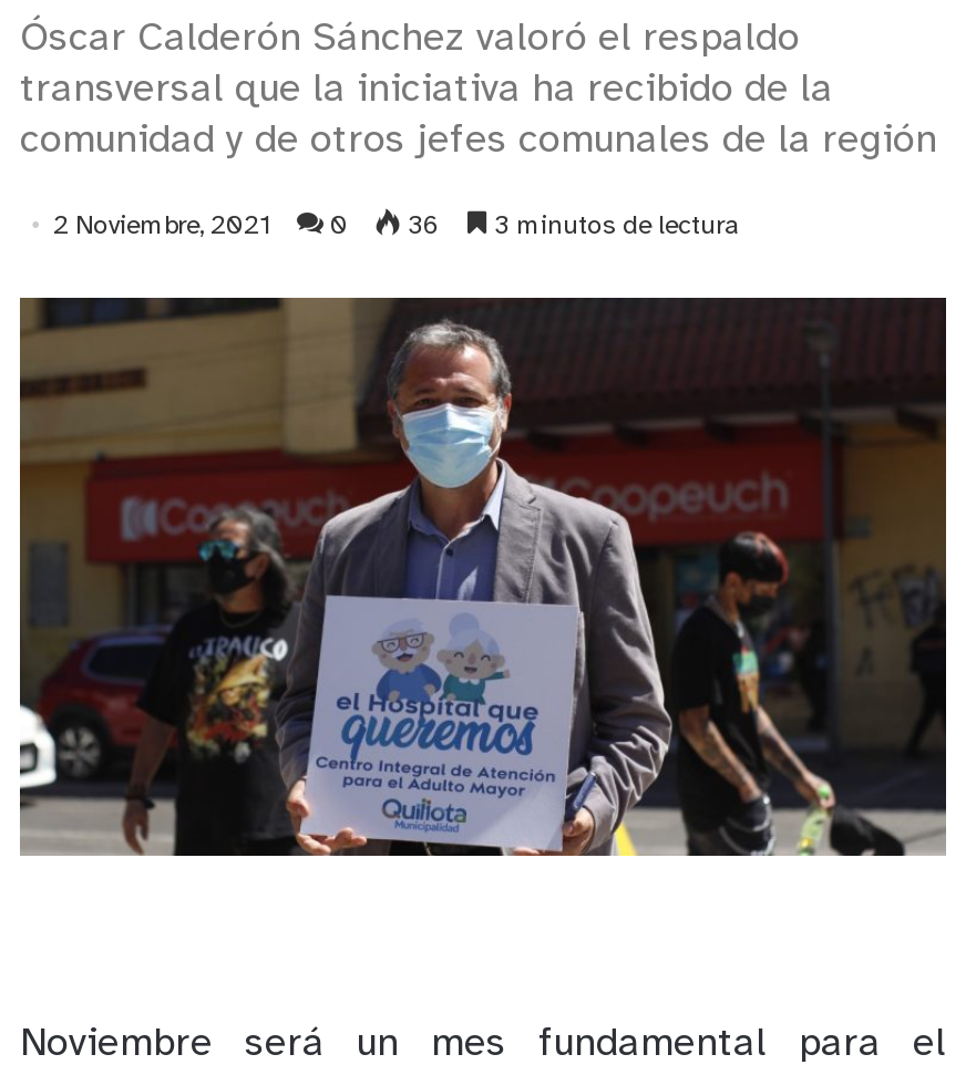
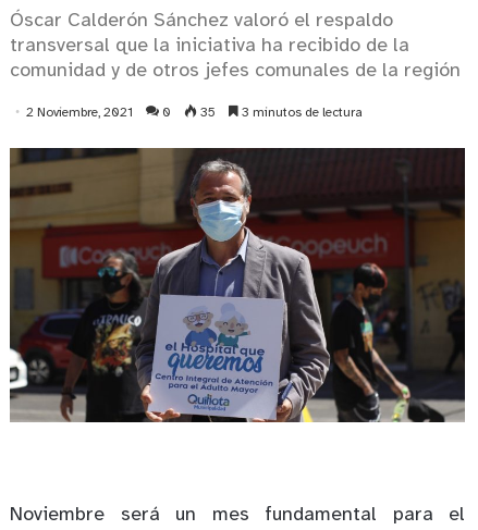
[401,212,441,241] 36 -> [197,106,216,120] 35

